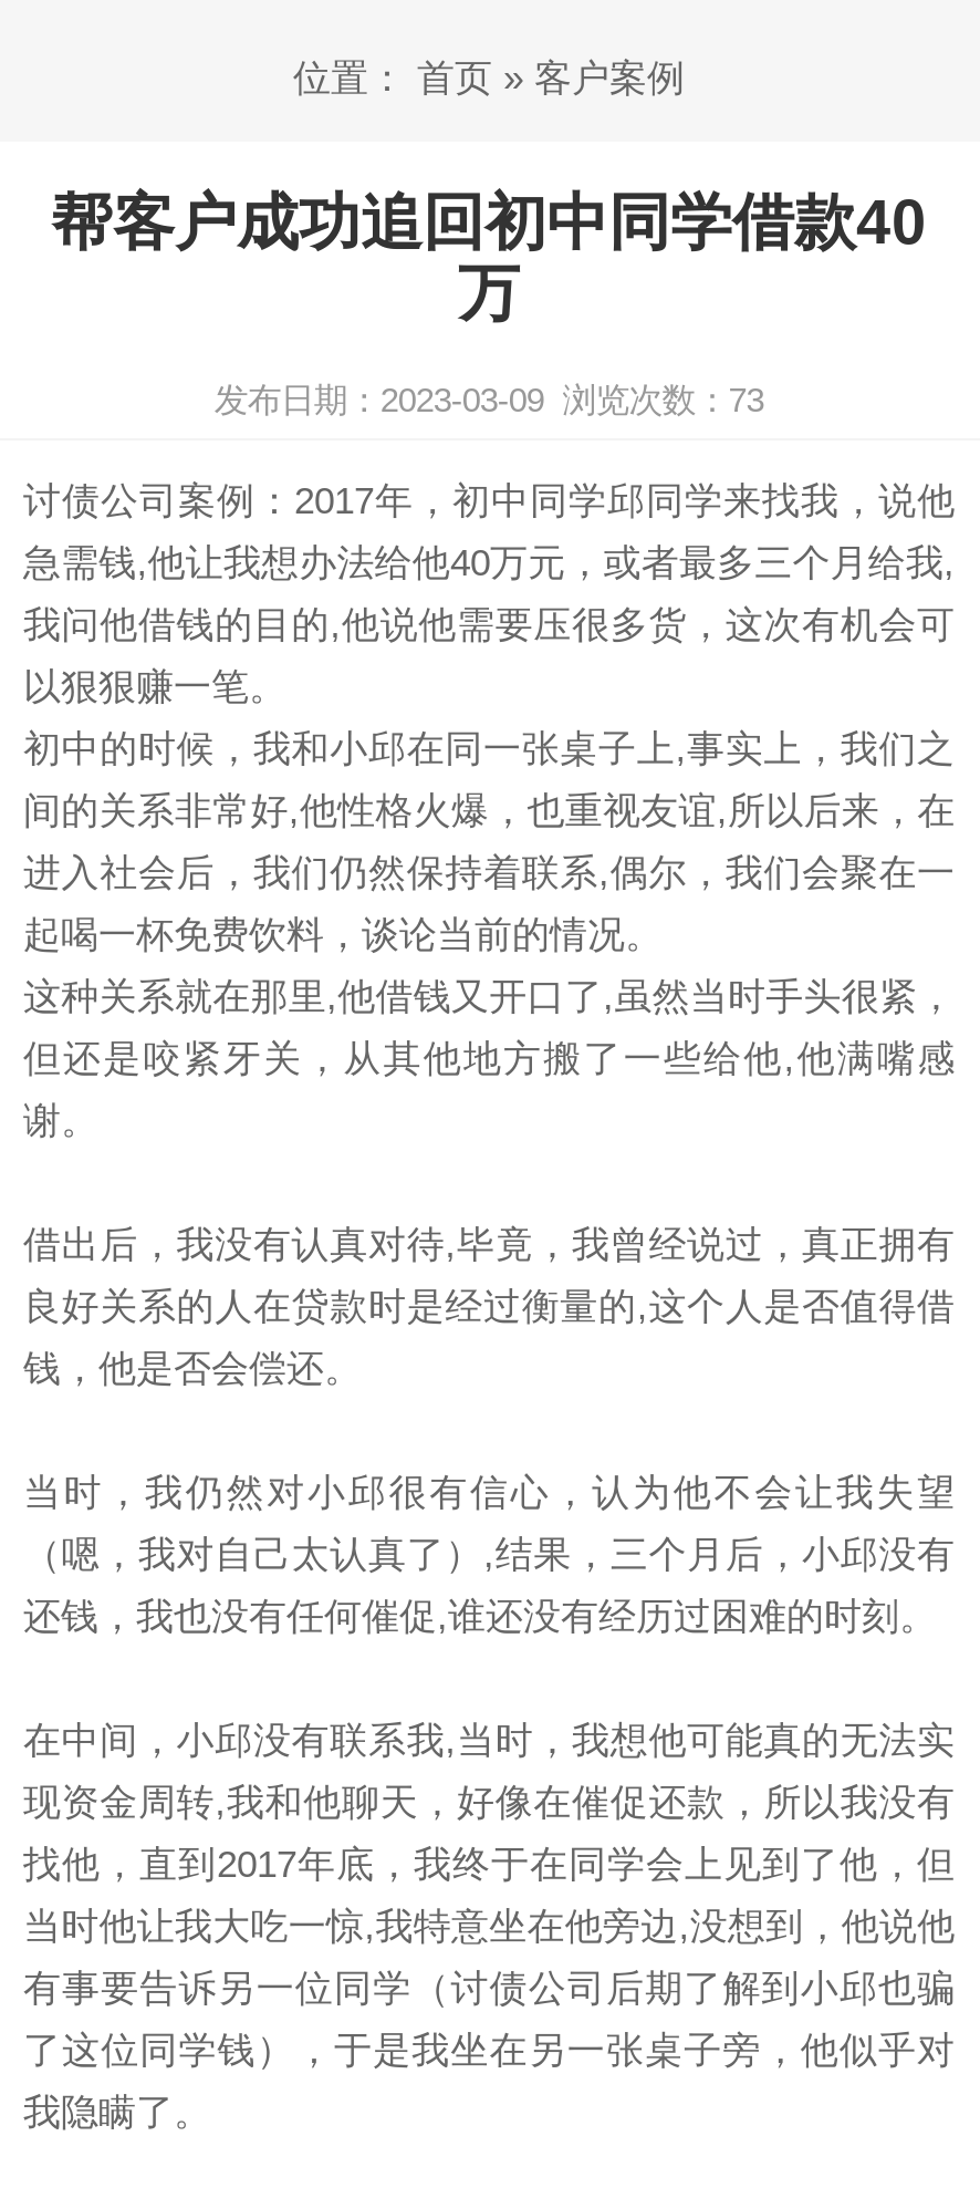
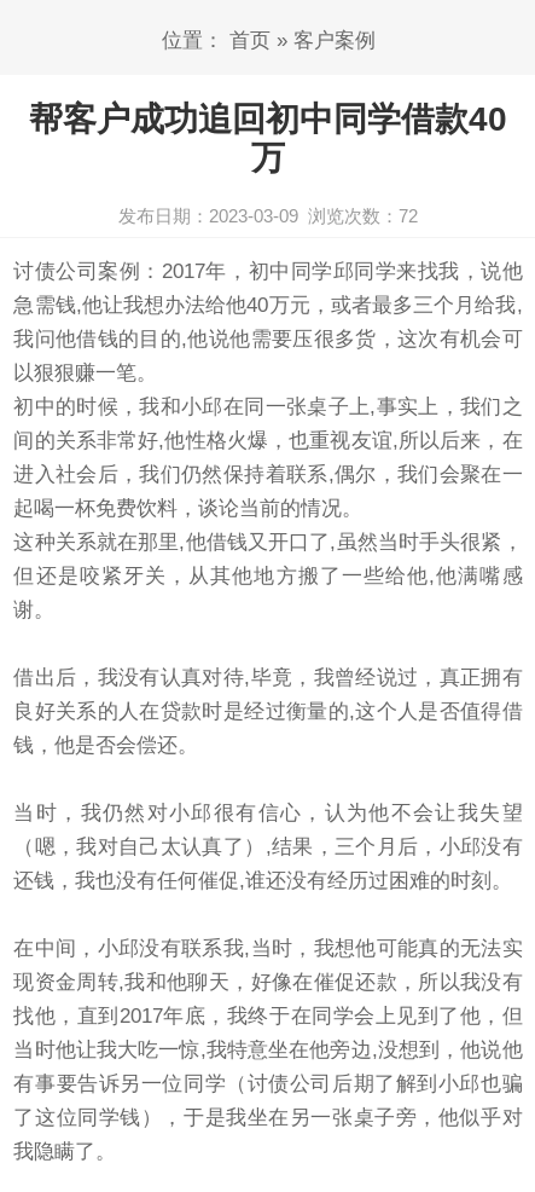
[214,381,764,418] 发布日期：2023-03-09 浏览次数：73 -> [118,206,418,226] 发布日期：2023-03-09 浏览次数：72

